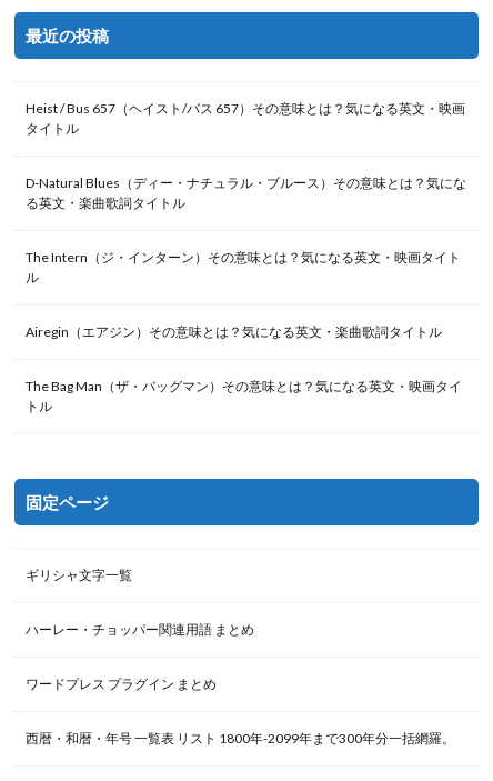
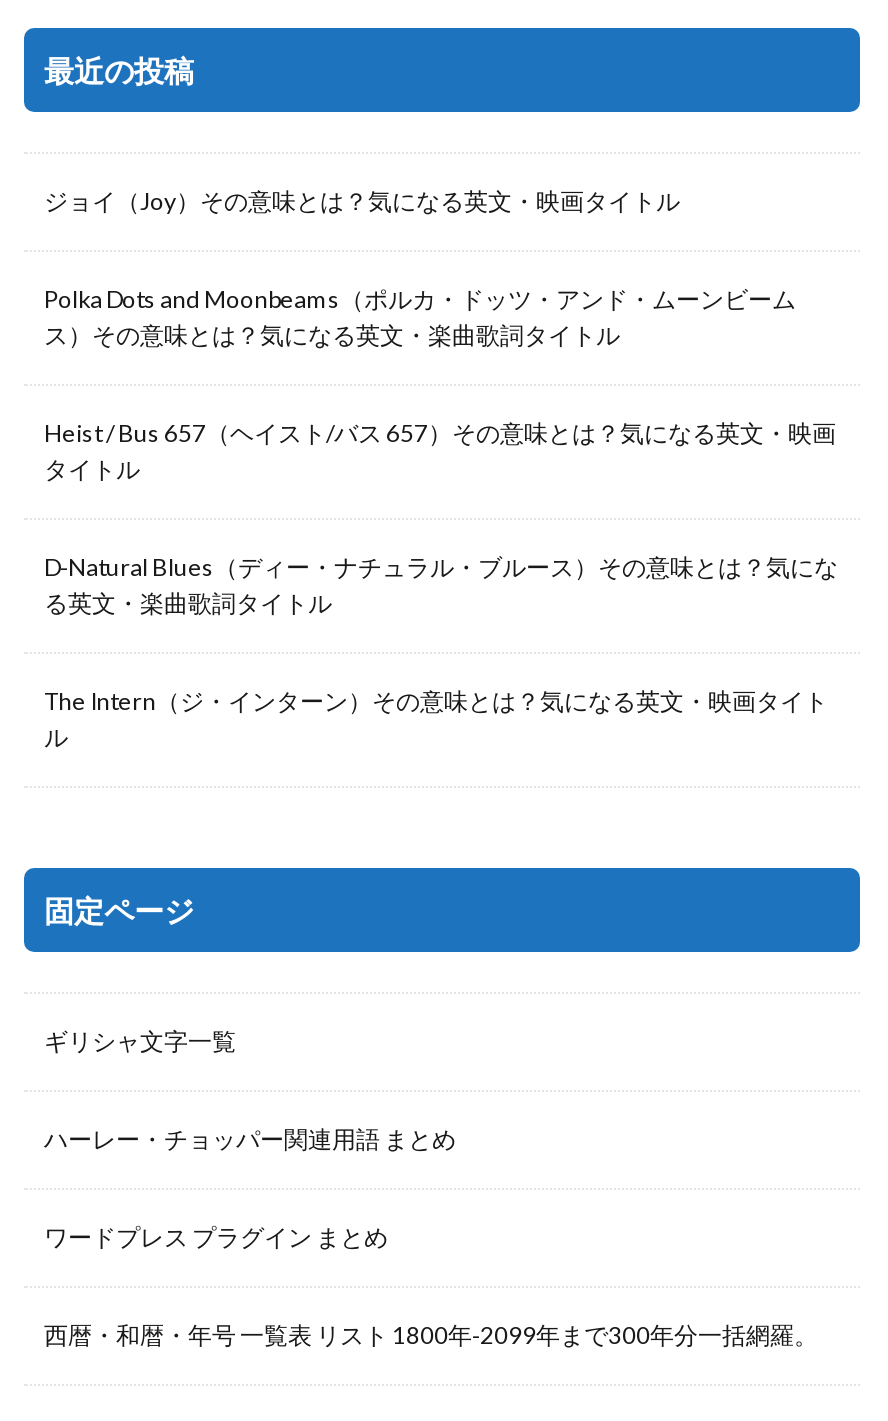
none -> [44,187,796,351] ジョイ（Joy）その意味とは？気になる英文・映画タイトル | Polka Dots and Moonbeams（ポルカ・ドッツ・アンド・ムーンビーム | ス）その意味とは？気になる英文・楽曲歌詞タイトル
moved [26,100,466,286] -> [44,419,838,753]: Heist / Bus 657（ヘイスト/バス 657）その意味とは？気になる英文・映画 | タイトル | D-Natural Blues（ディー・ナチュラル・ブルース）その意味とは？気にな | る英文・楽曲歌詞タイトル | The Intern（ジ・インターン）その意味とは？気になる英文・映画タイト | ル
[26,324,462,415] Airegin（エアジン）その意味とは？気になる英文・楽曲歌詞タイトル | The Bag Man（ザ・バッグマン）その意味とは？気になる英文・映画タイ | トル -> none

